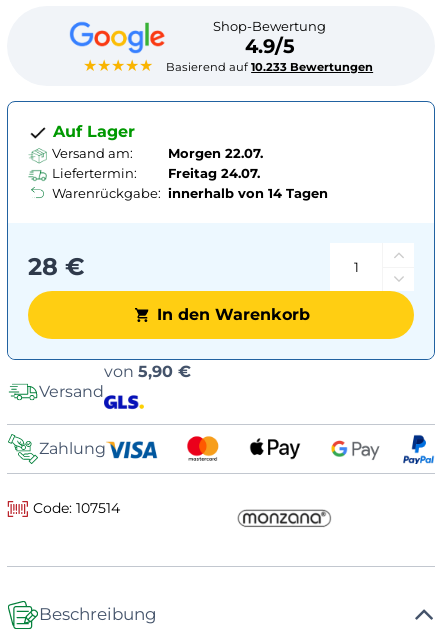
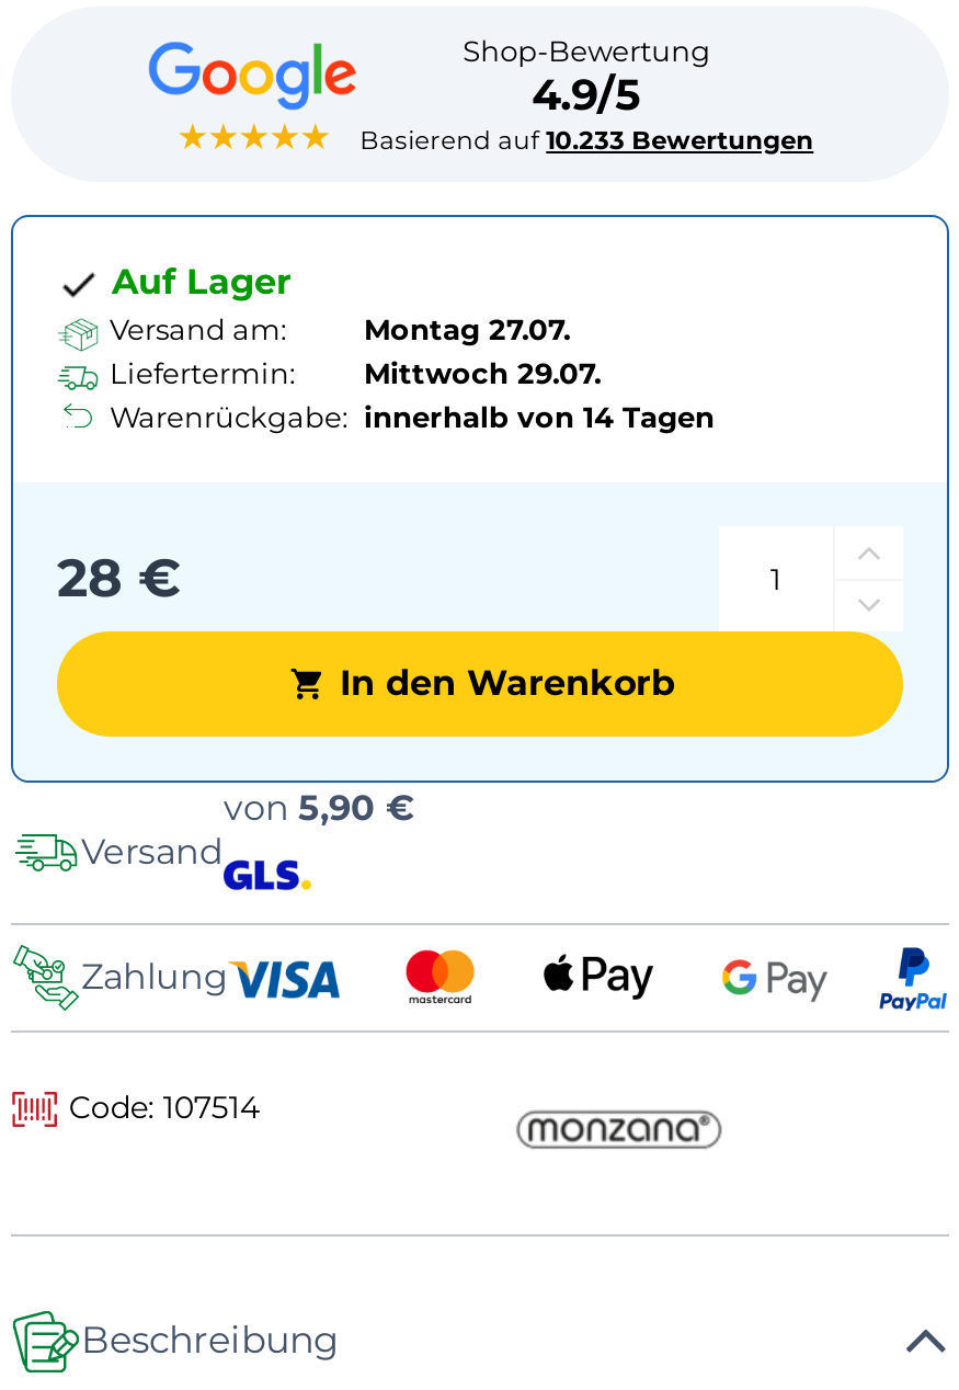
[168,145,263,161] Morgen 22.07. -> [364,311,570,346] Montag 27.07.
[52,165,260,181] Liefertermin: Freitag 24.07. -> [110,355,601,390] Liefertermin: Mittwoch 29.07.

